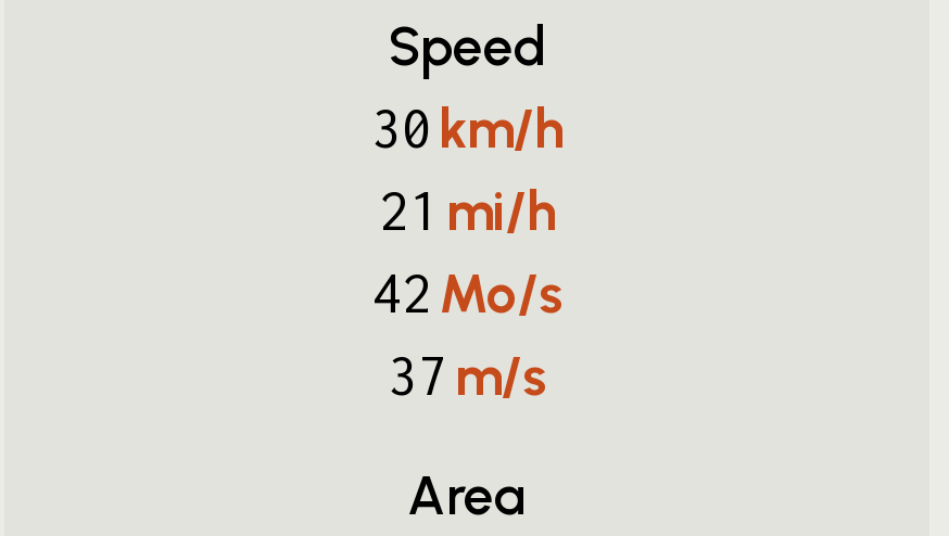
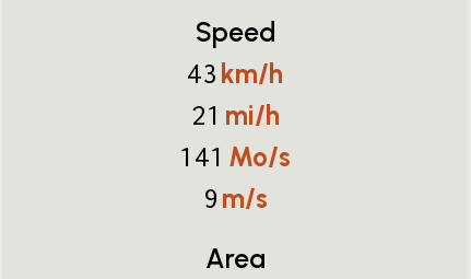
[371,96,562,161] 30 km/h -> [187,57,283,90] 43 km/h
[371,261,562,326] 42 Mo/s -> [179,140,291,173] 141 Mo/s
[388,343,546,408] 37 m/s -> [203,182,267,215] 9 m/s

